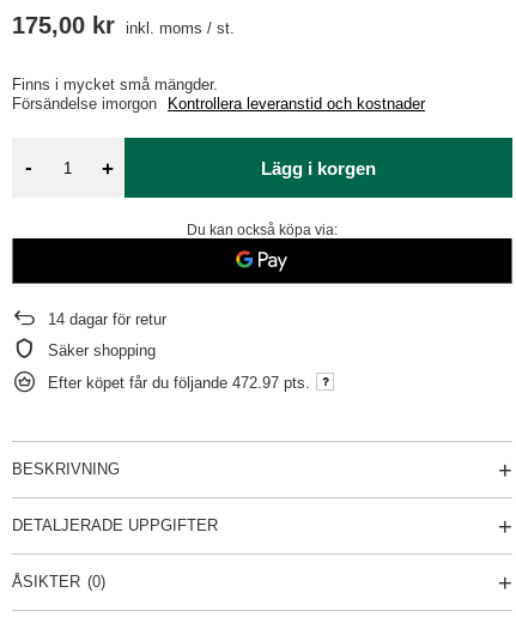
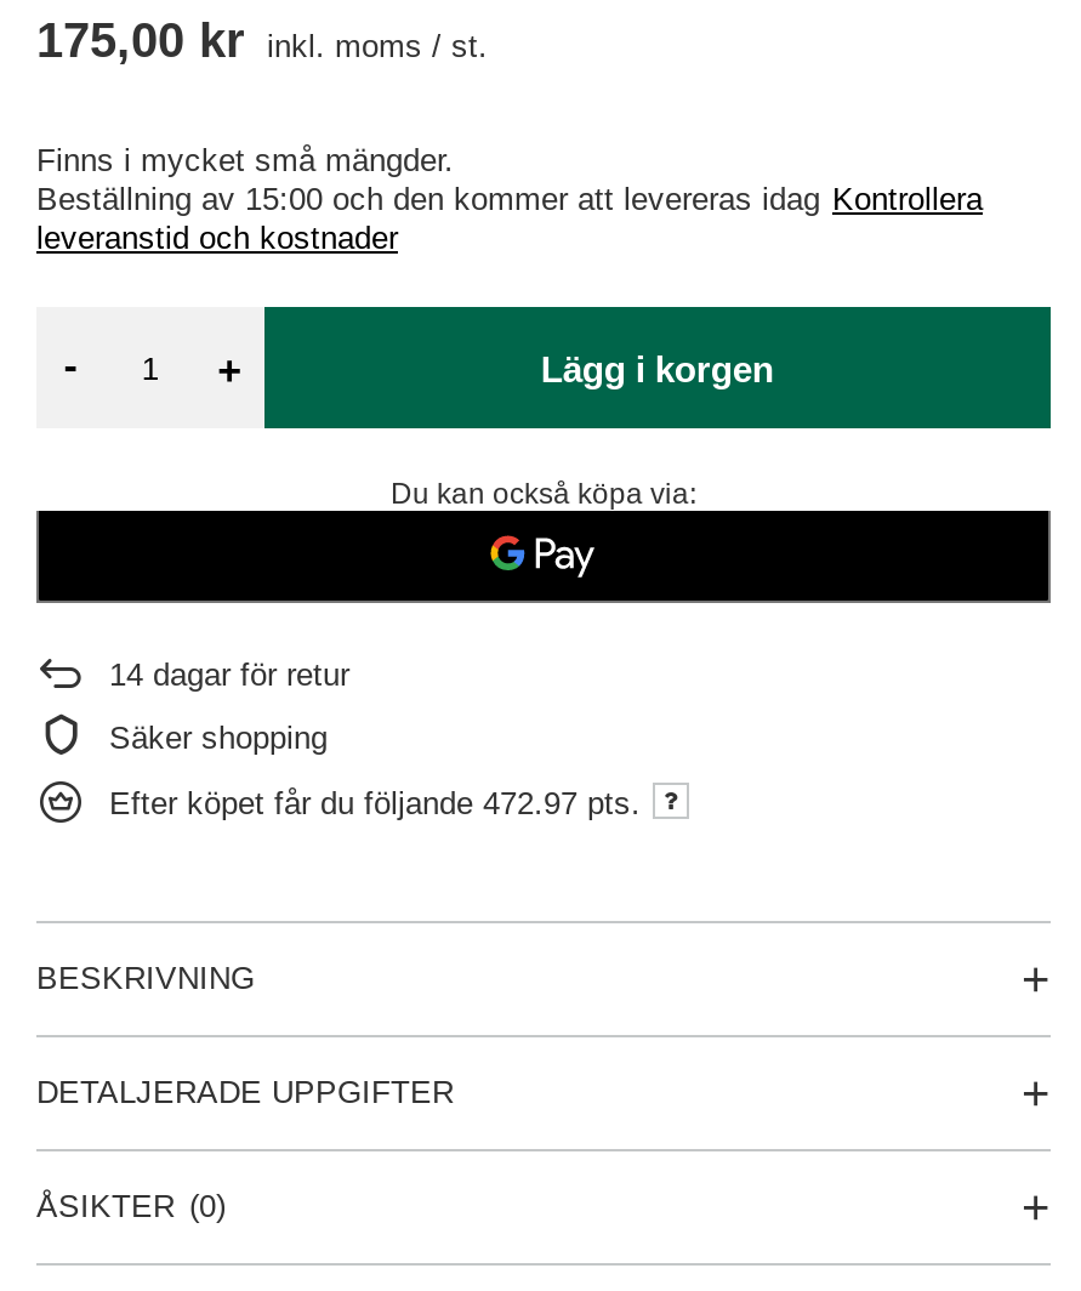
[12,95,425,113] Försändelse imorgon Kontrollera leveranstid och kostnader -> [36,181,983,256] Beställning av 15:00 och den kommer att levereras idag Kontrollera | leveranstid och kostnader

